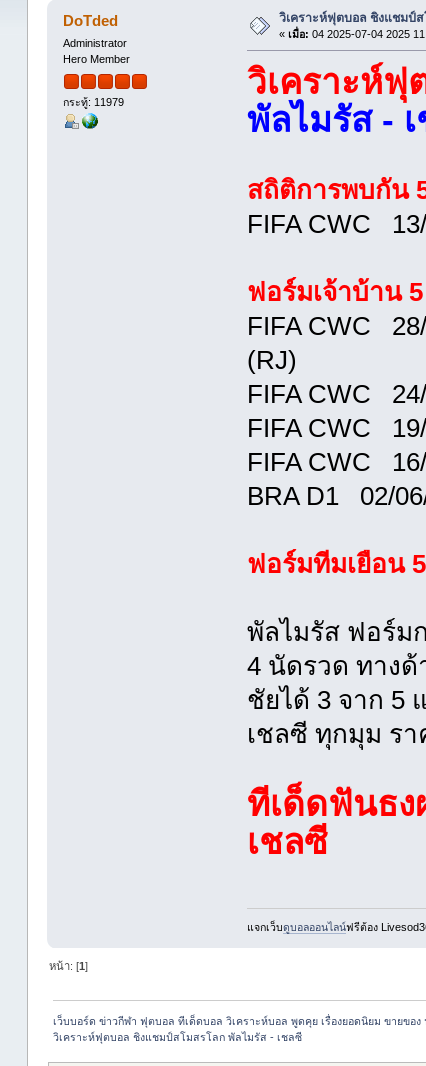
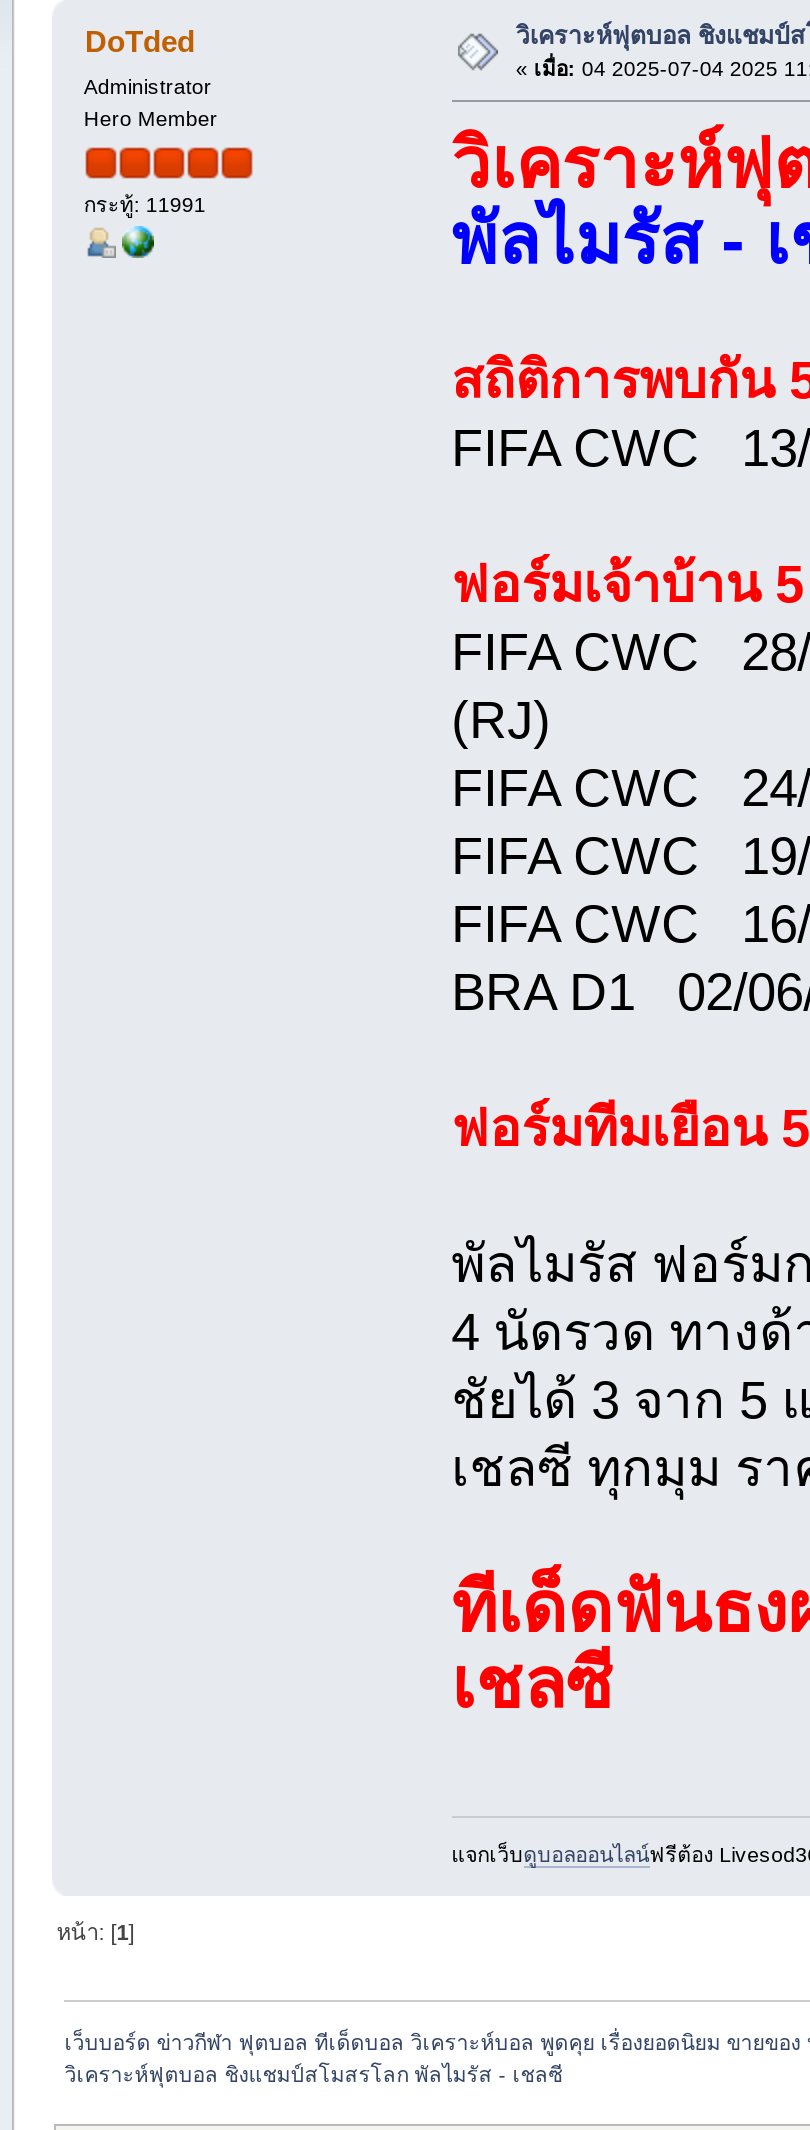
[63,95,124,107] กระทู้: 11979 -> [84,191,206,215] กระทู้: 11991

